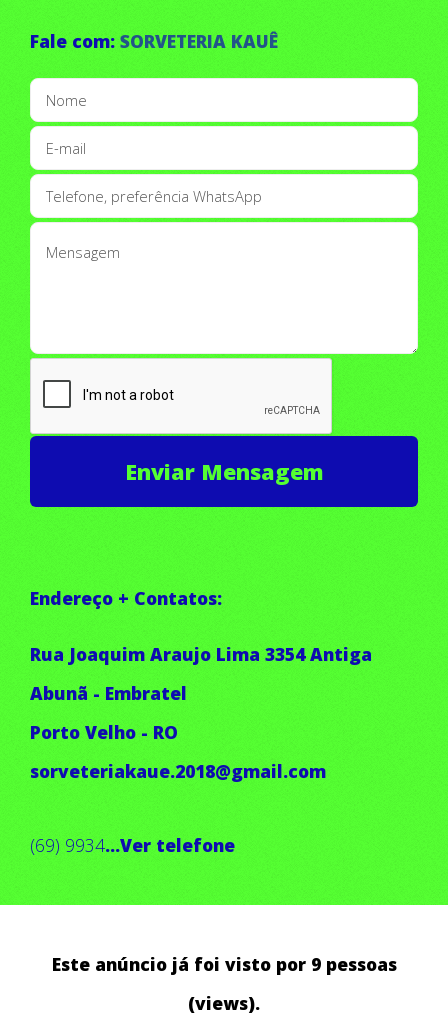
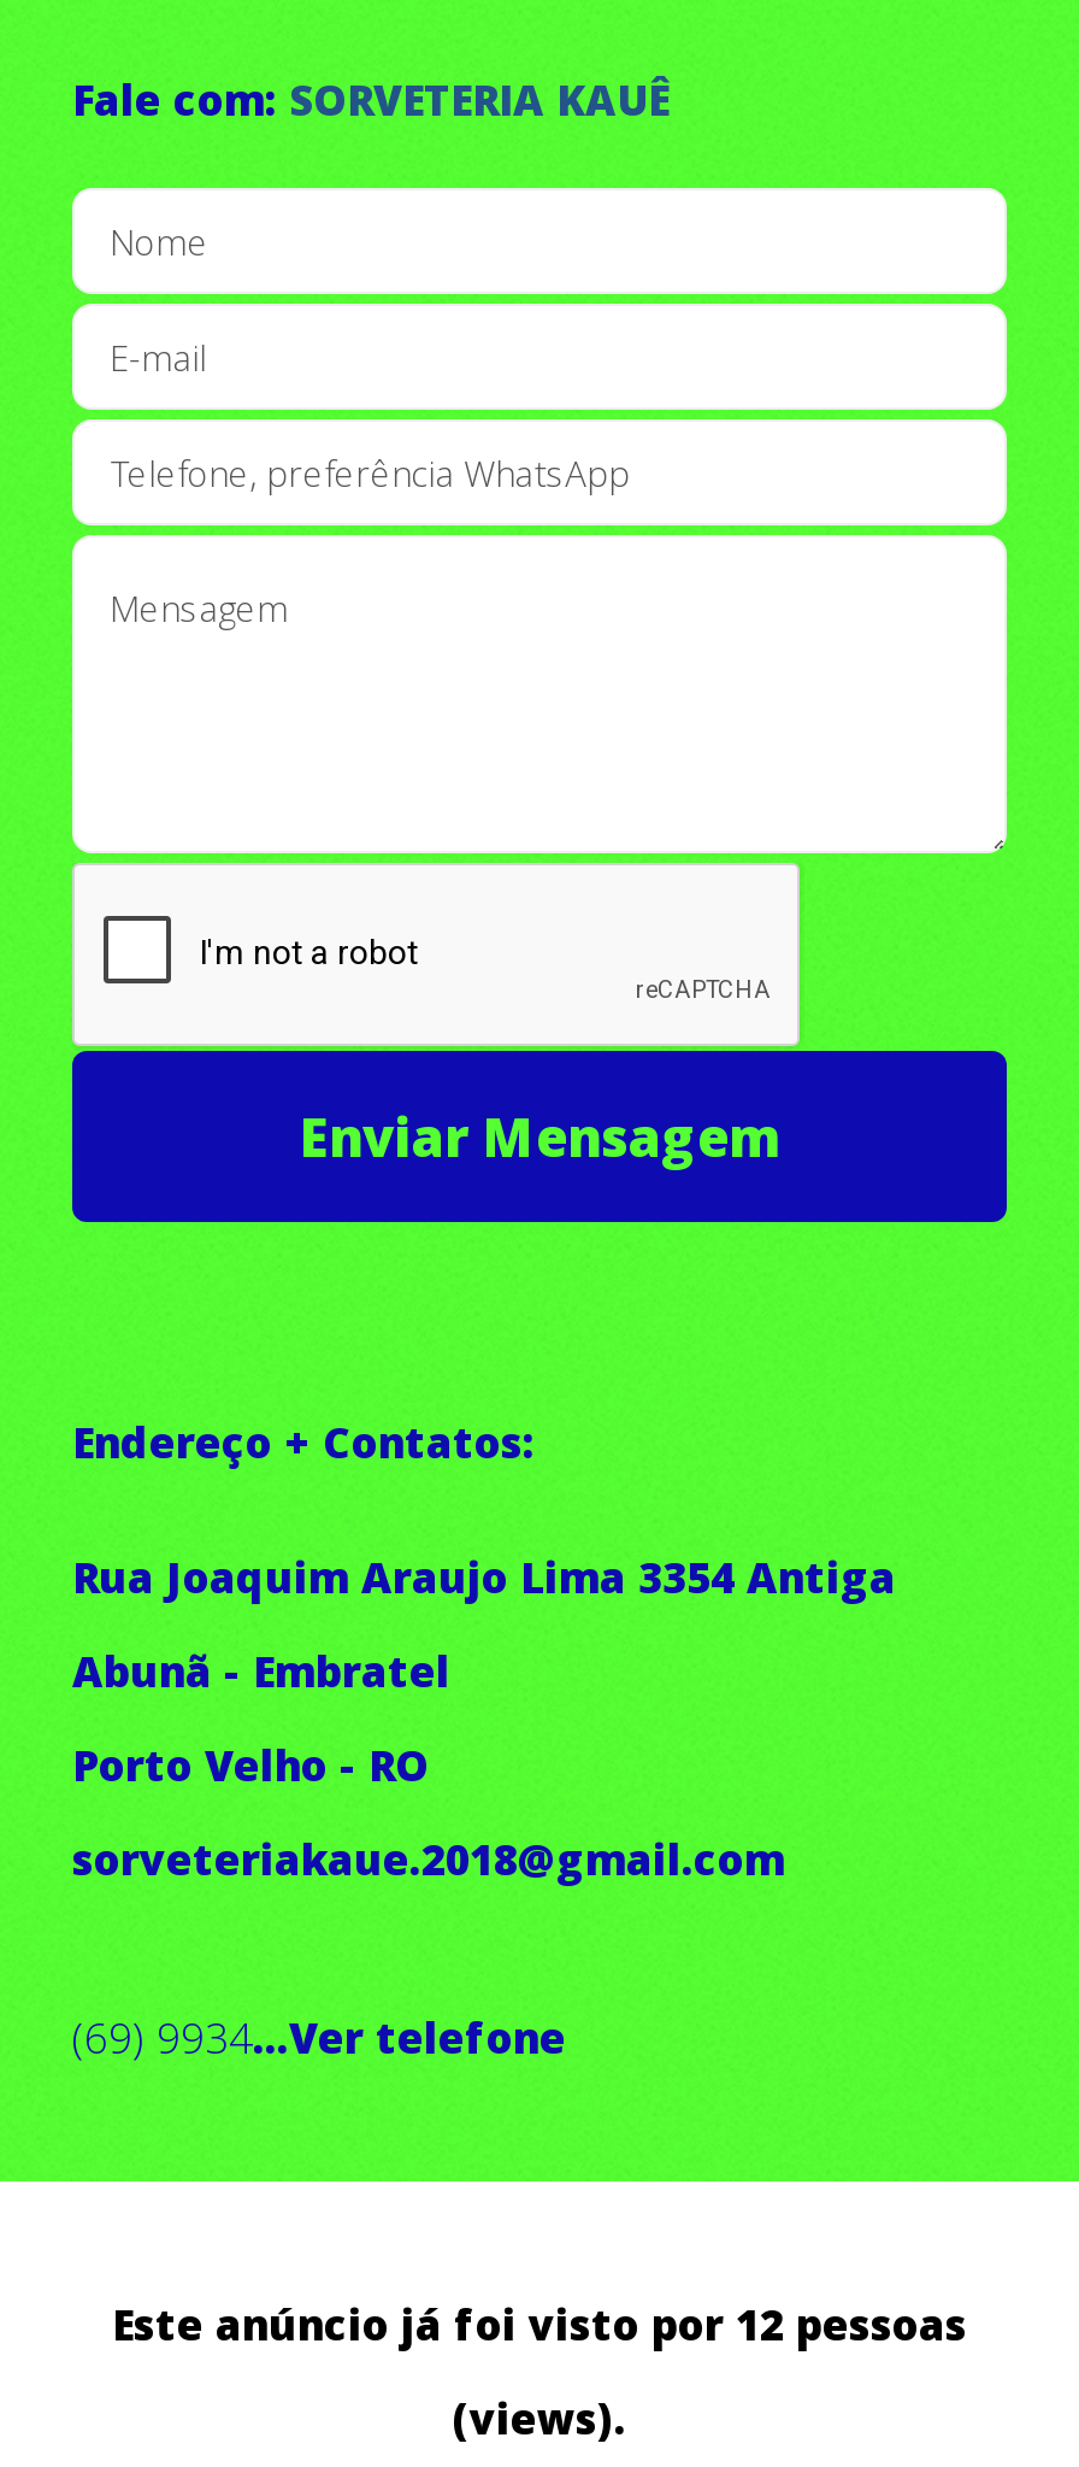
[51,952,396,976] Este anúncio já foi visto por 9 pessoas -> [112,2295,967,2353] Este anúncio já foi visto por 12 pessoas

